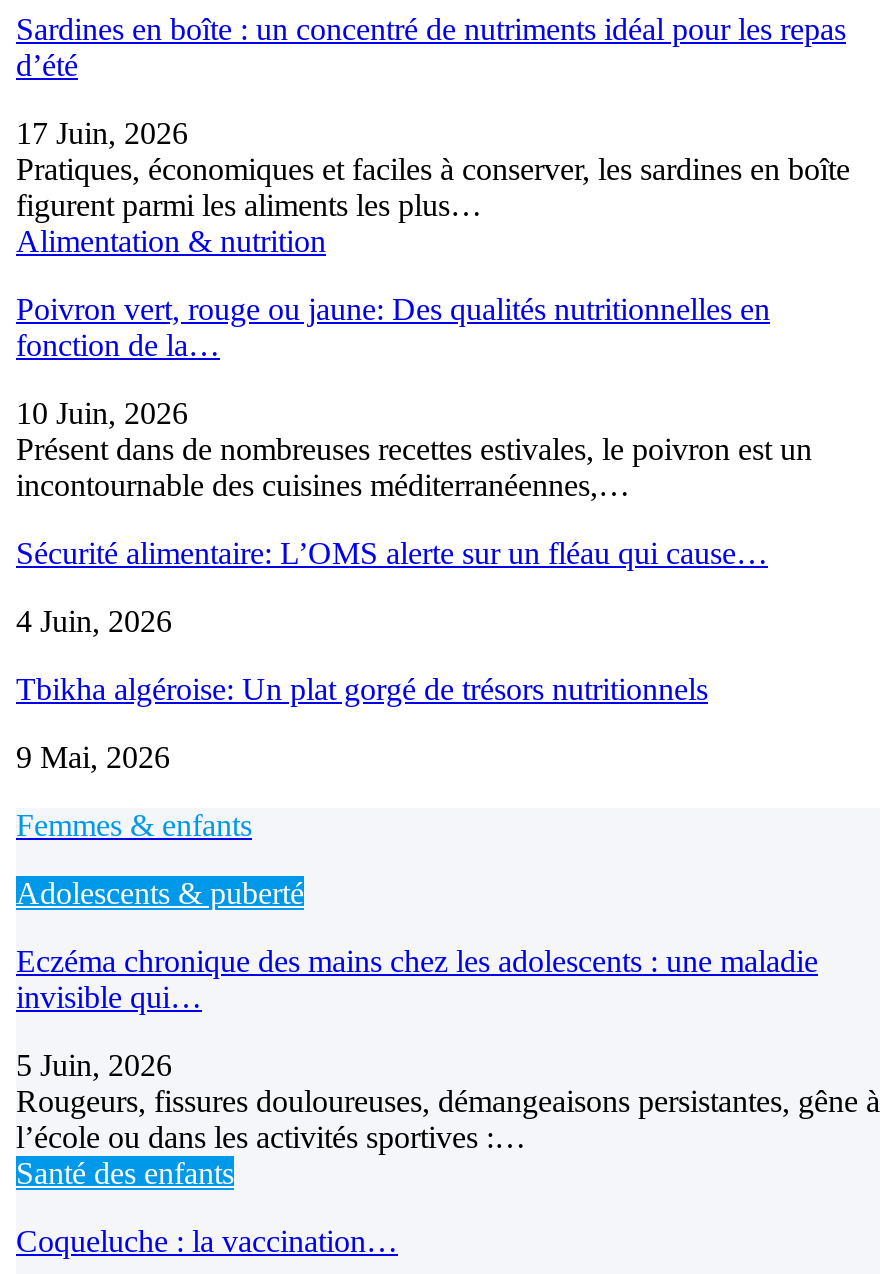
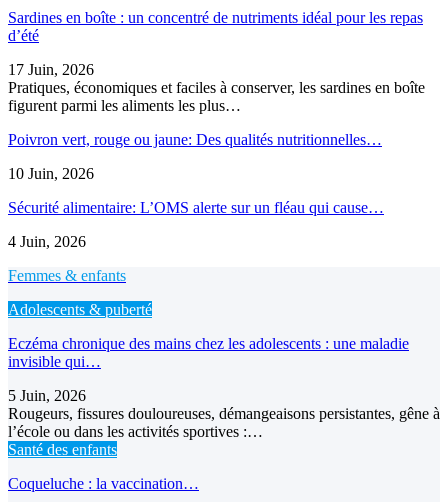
[16,224,770,362] Alimentation & nutrition | Poivron vert, rouge ou jaune: Des qualités nutritionnelles en | fonction de la… -> [8,131,382,148] Poivron vert, rouge ou jaune: Des qualités nutritionnelles…
[16,432,812,502] Présent dans de nombreuses recettes estivales, le poivron est un | incontournable des cuisines méditerranéennes,… -> none
[16,672,708,774] Tbikha algéroise: Un plat gorgé de trésors nutritionnels | 9 Mai, 2026 -> none

